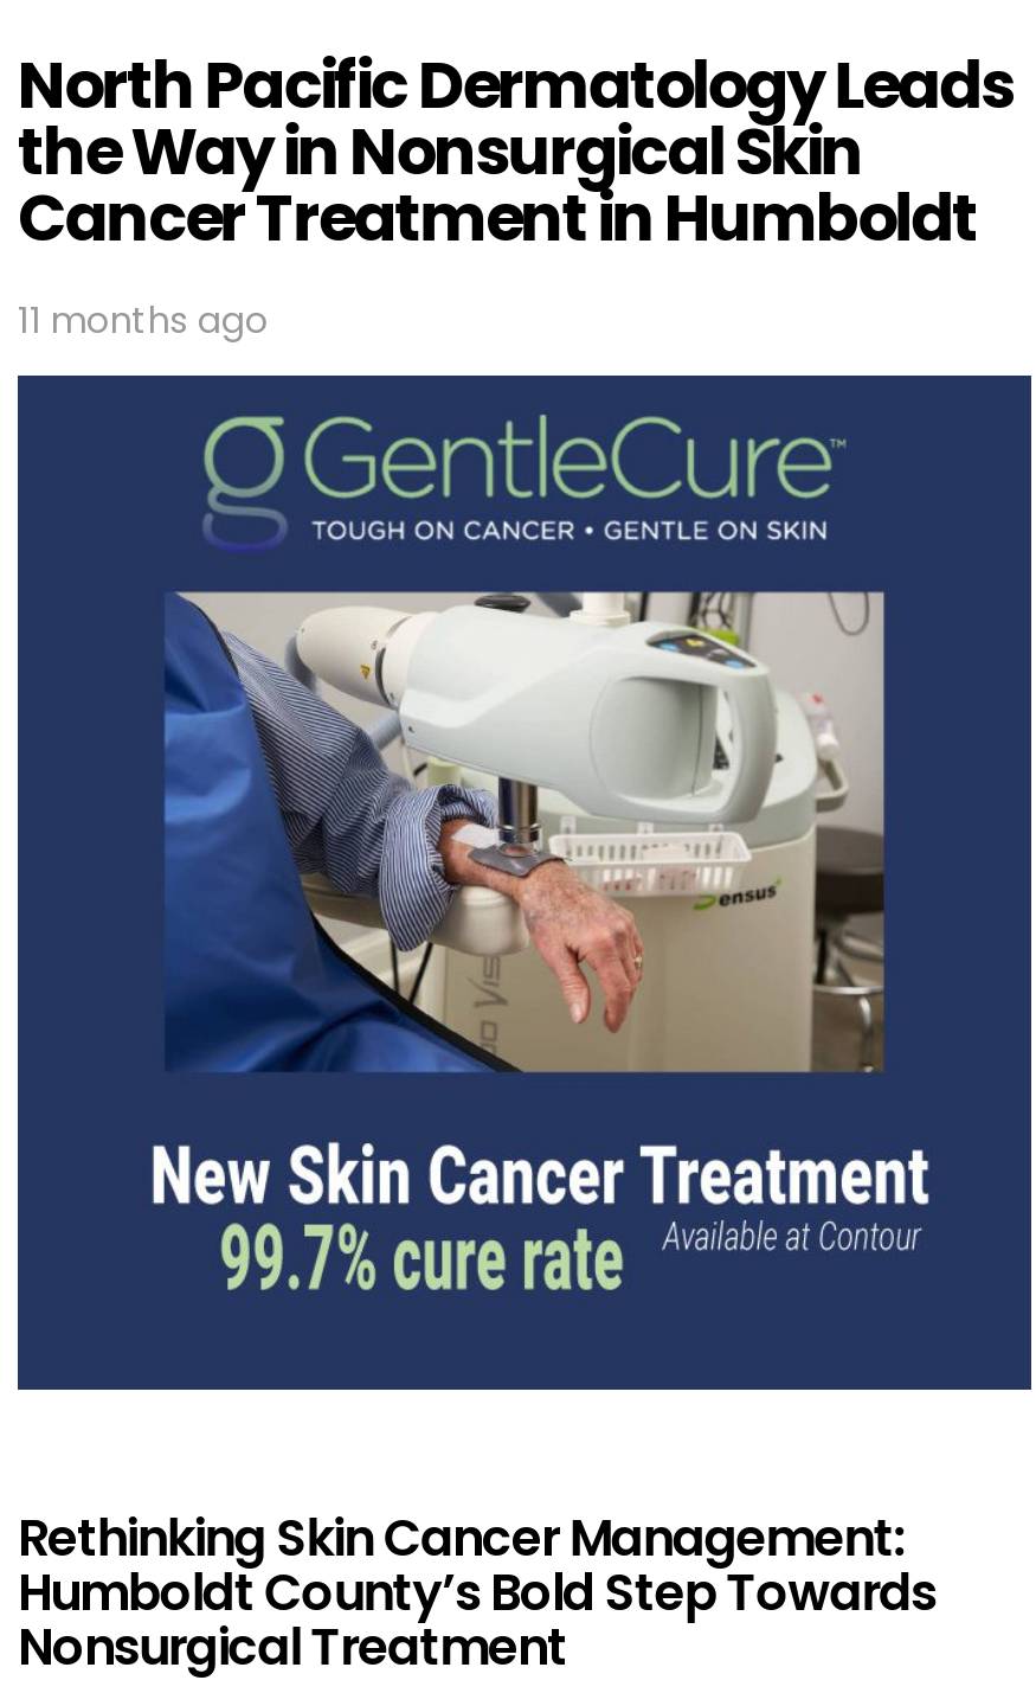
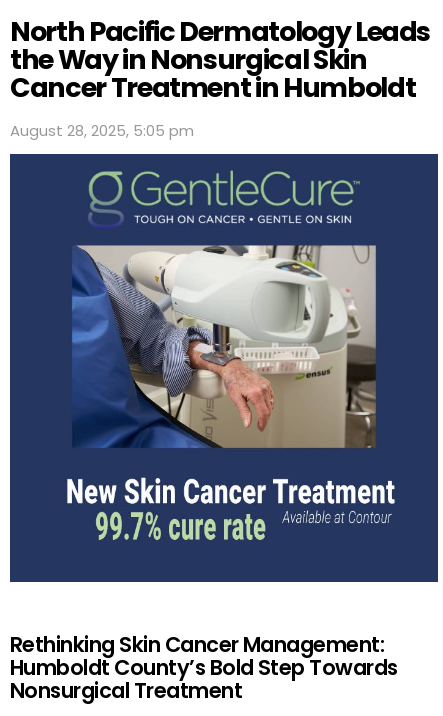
[18,295,269,345] 11 months ago -> [10,120,194,141] August 28, 2025, 5:05 pm

